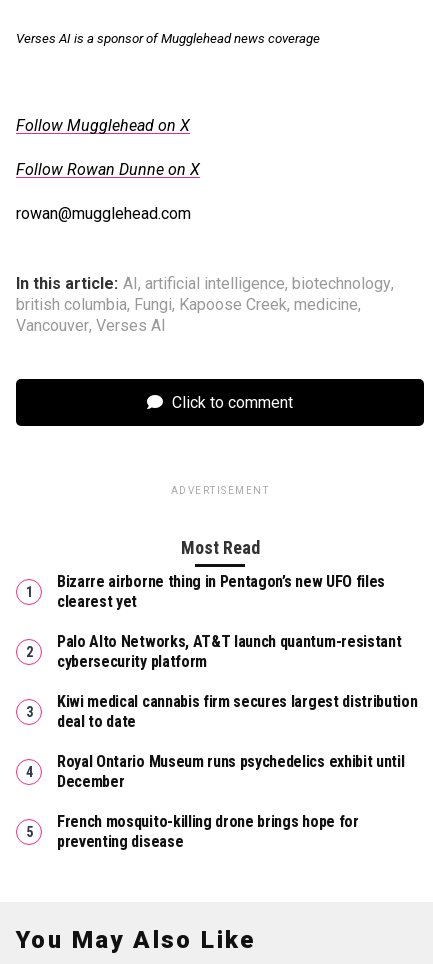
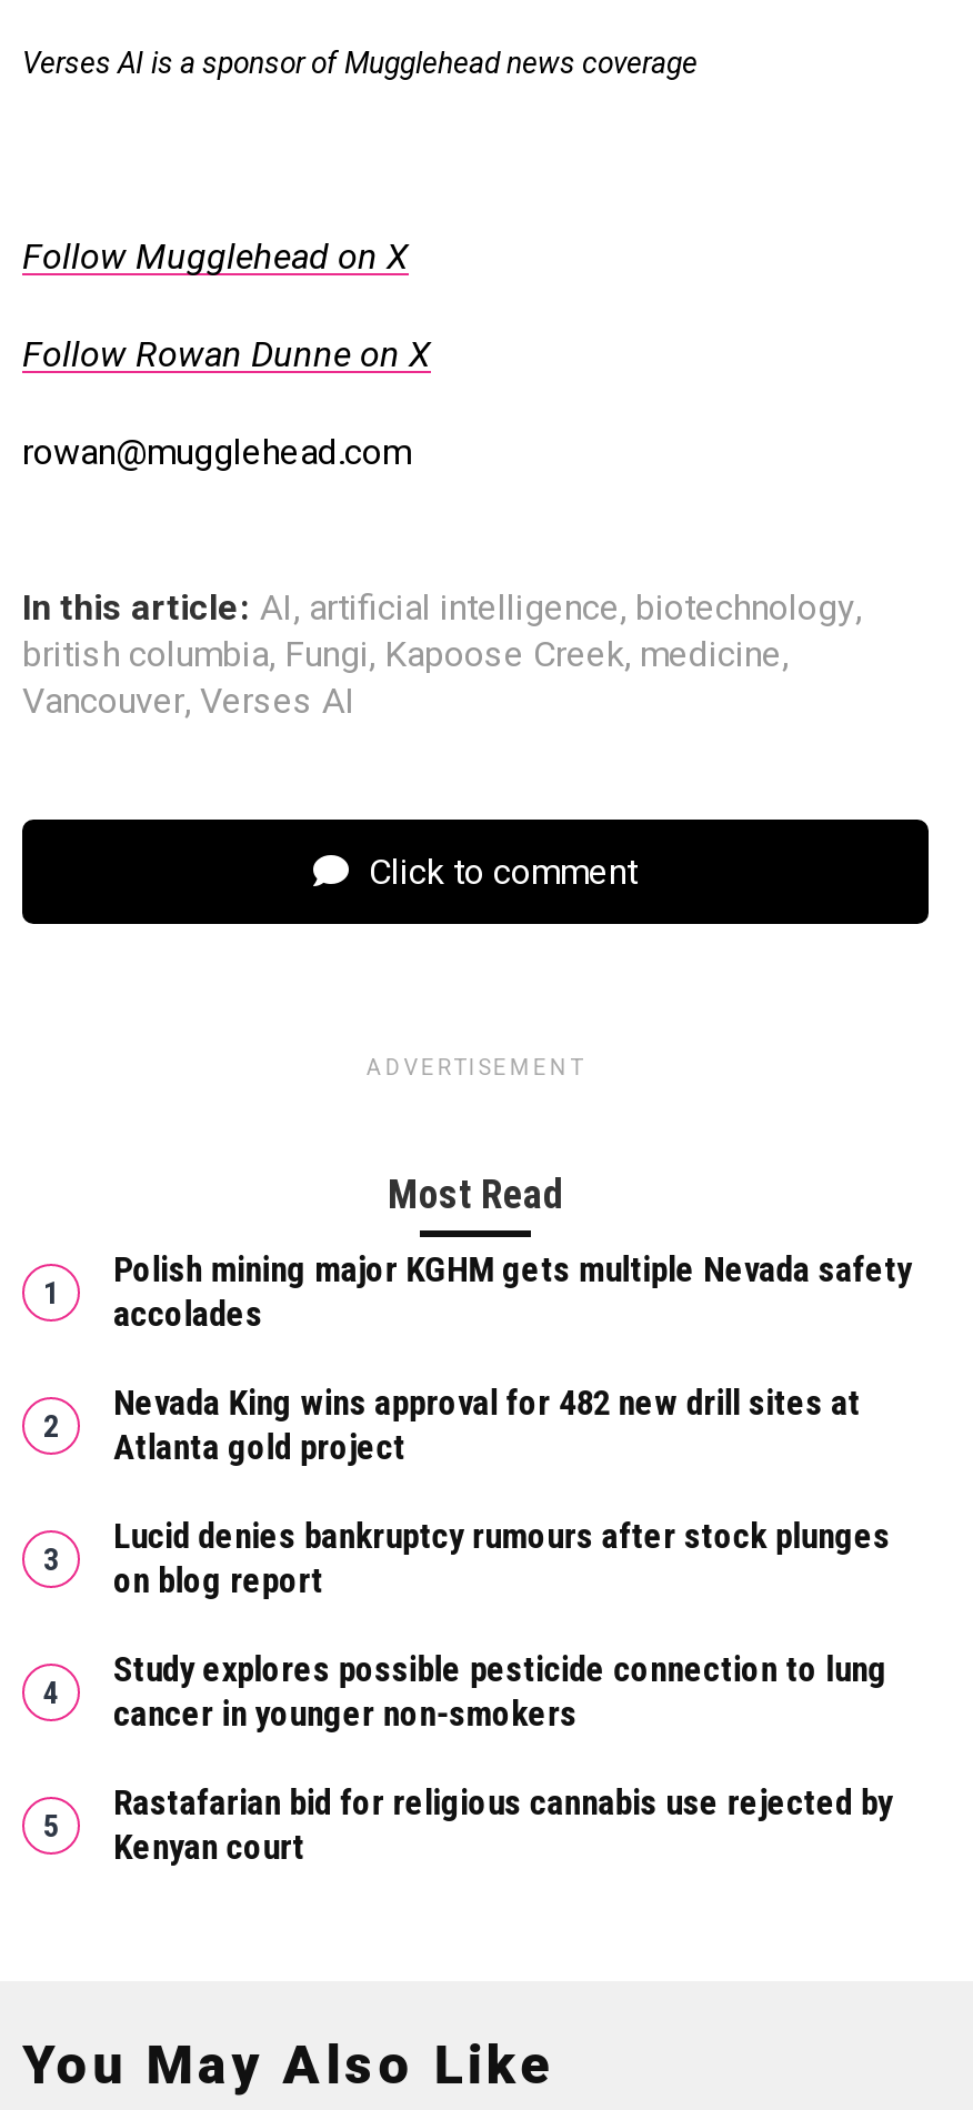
[57,572,385,611] Bizarre airborne thing in Pentagon’s new UFO files | clearest yet -> [113,1248,912,1335] Polish mining major KGHM gets multiple Nevada safety | accolades
[57,632,401,671] Palo Alto Networks, AT&T launch quantum-resistant | cybersecurity platform -> [113,1381,861,1468] Nevada King wins approval for 482 new drill sites at | Atlanta gold project
[57,692,417,731] Kiwi medical cannabis firm secures largest distribution | deal to date -> [113,1515,890,1601] Lucid denies bankruptcy rumours after stock plunges | on blog report
[57,752,404,791] Royal Ontario Museum runs psychedelics exhibit until | December -> [113,1648,887,1734] Study explores possible pesticide connection to lung | cancer in younger non-smokers
[57,812,359,851] French mosquito-killing drone brings hope for | preventing disease -> [113,1781,892,1868] Rastafarian bid for religious cannabis use rejected by | Kenyan court

